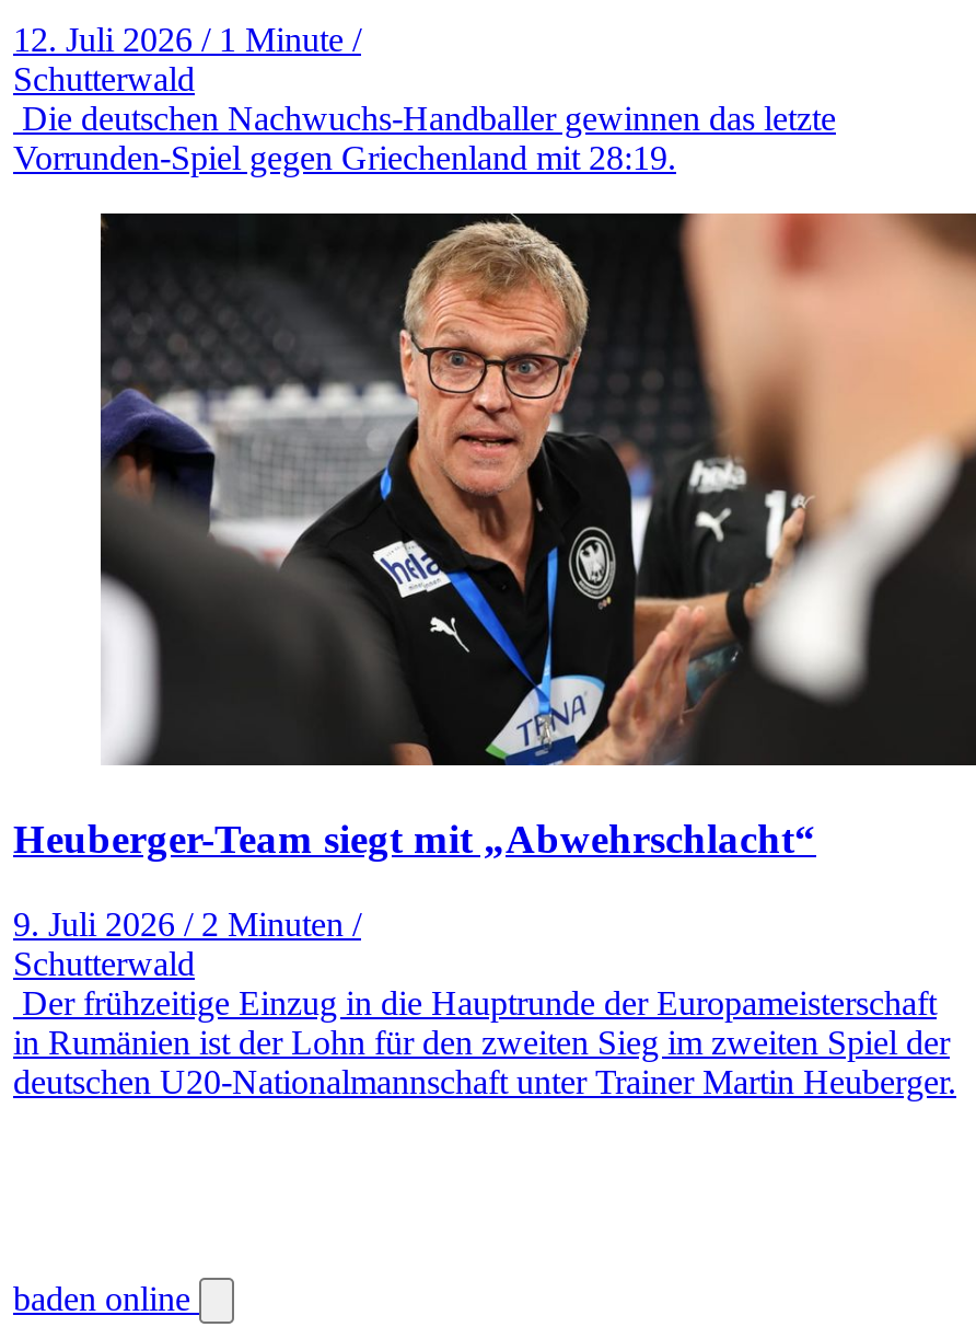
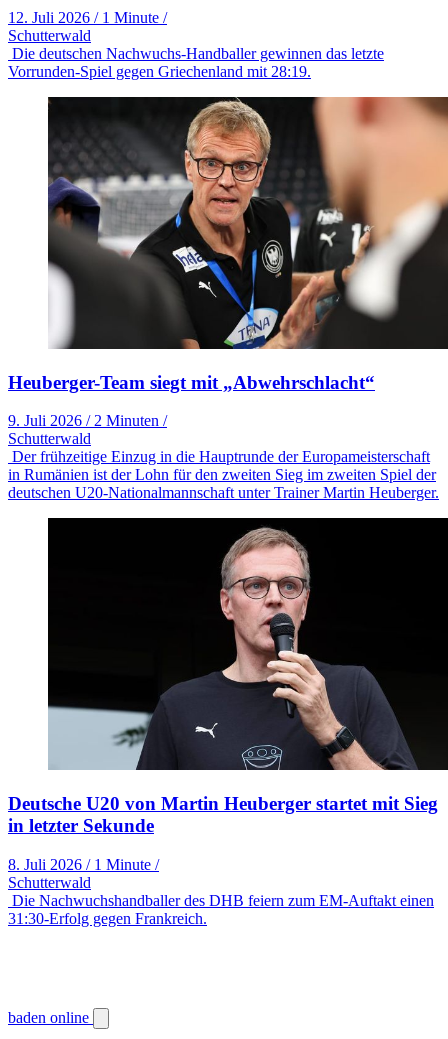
none -> [8,517,445,927] [image] | Deutsche U20 von Martin Heuberger startet mit Sieg | in letzter Sekunde | 8. Juli 2026 / 1 Minute / | Schutterwald | Die Nachwuchshandballer des DHB feiern zum EM-Auftakt einen | 31:30-Erfolg gegen Frankreich.

